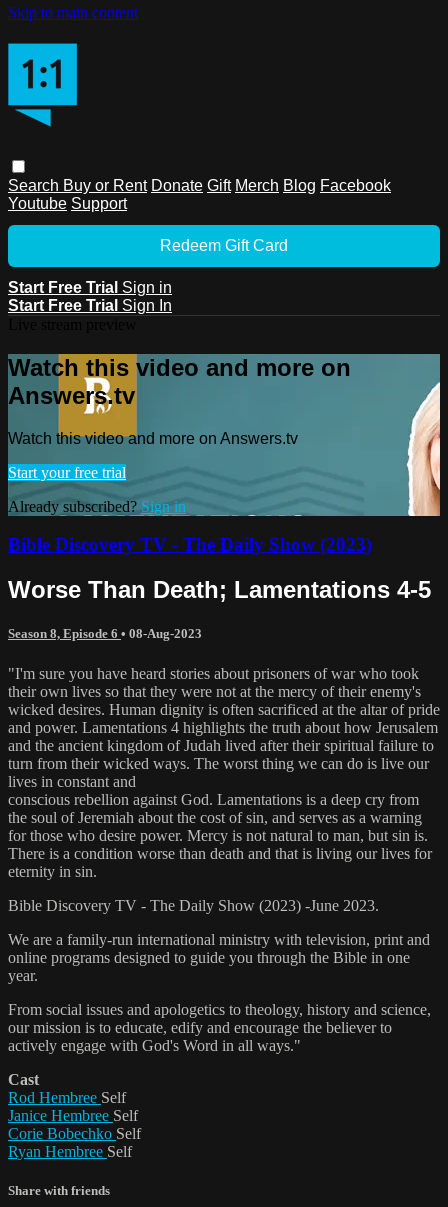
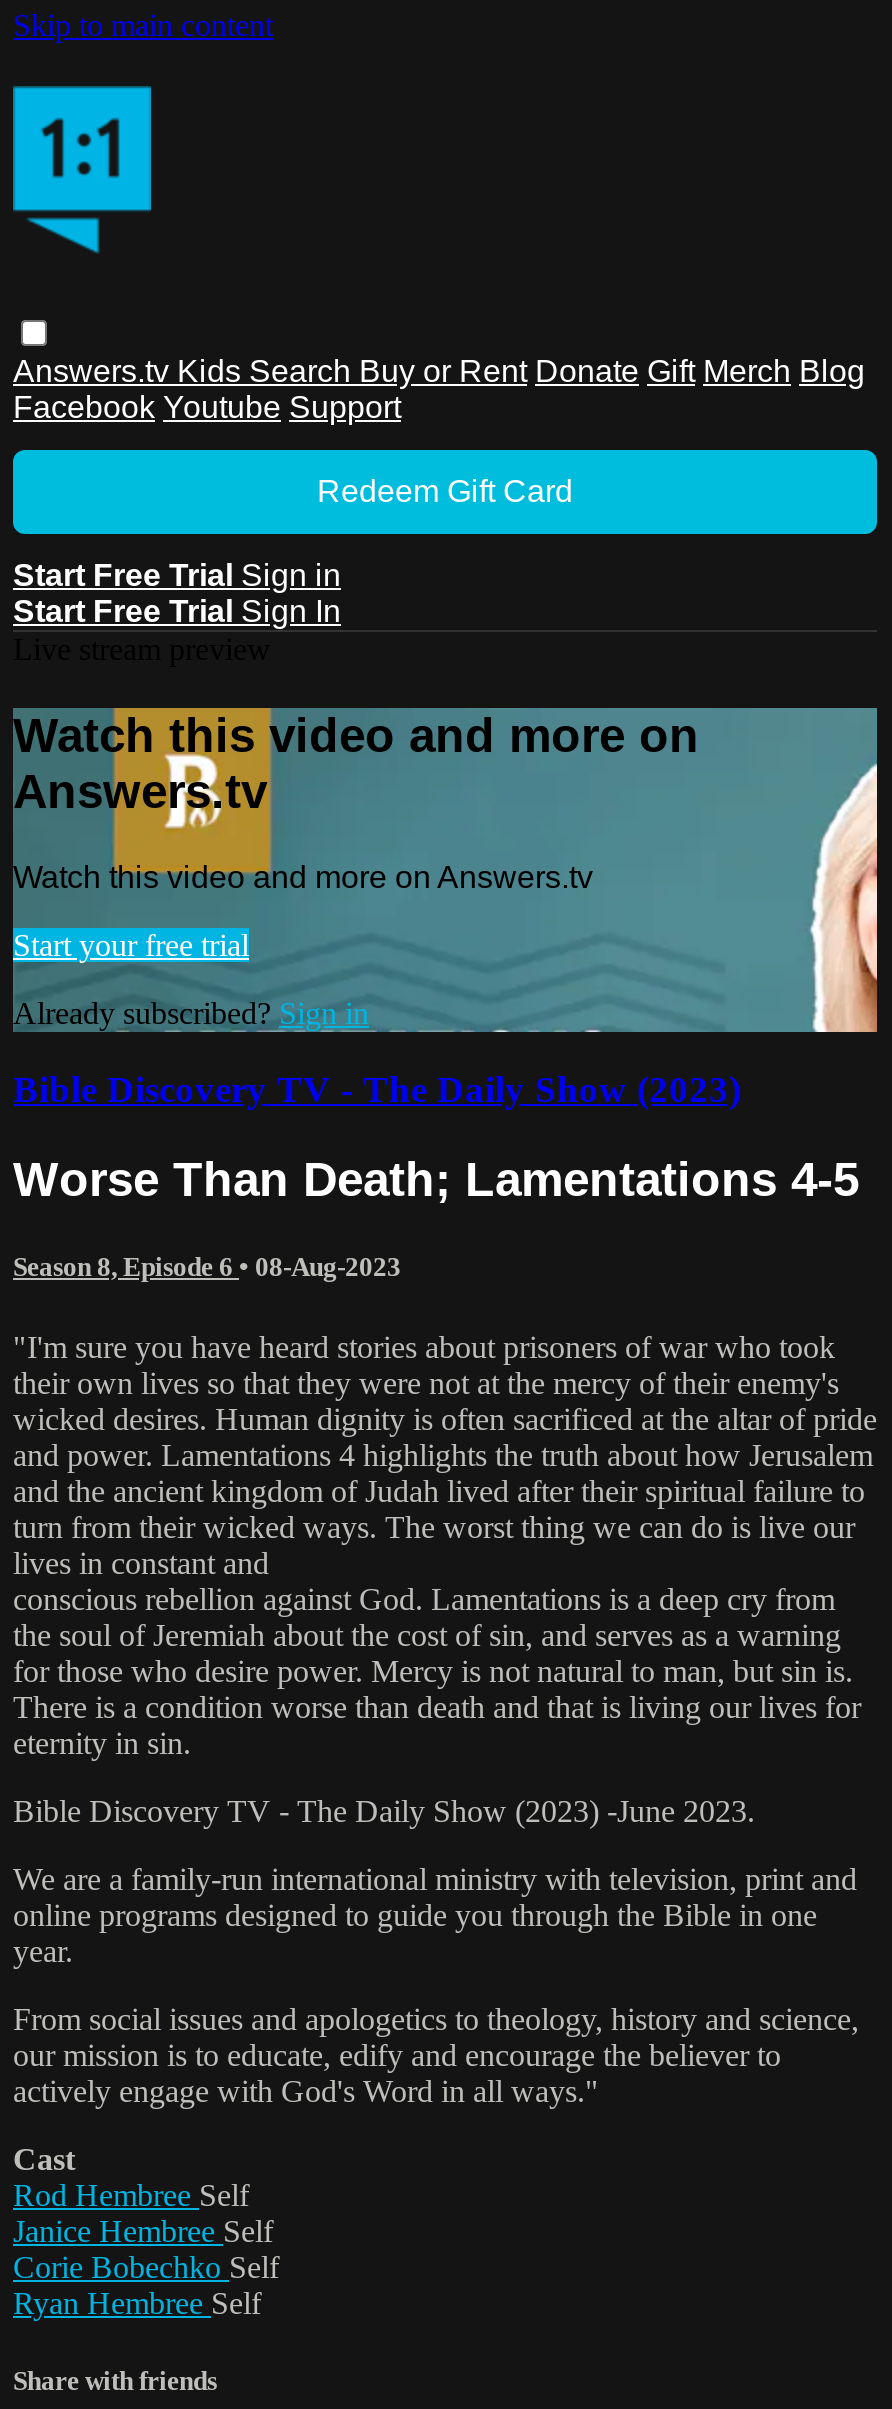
[8,177,391,212] Search Buy or Rent Donate Gift Merch Blog Facebook | Youtube Support -> [13,354,865,424] Answers.tv Kids Search Buy or Rent Donate Gift Merch Blog | Facebook Youtube Support

